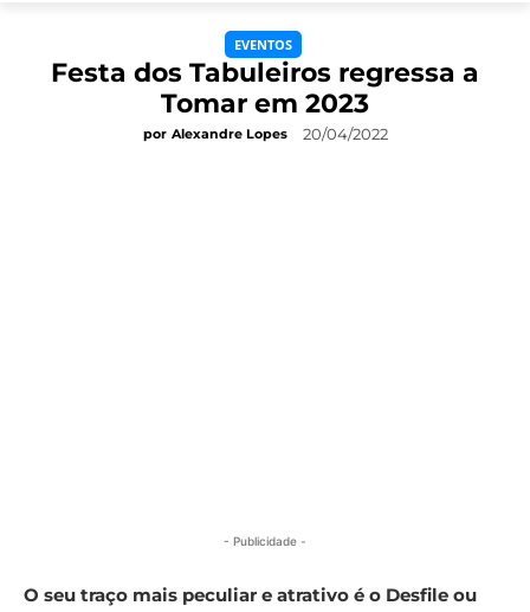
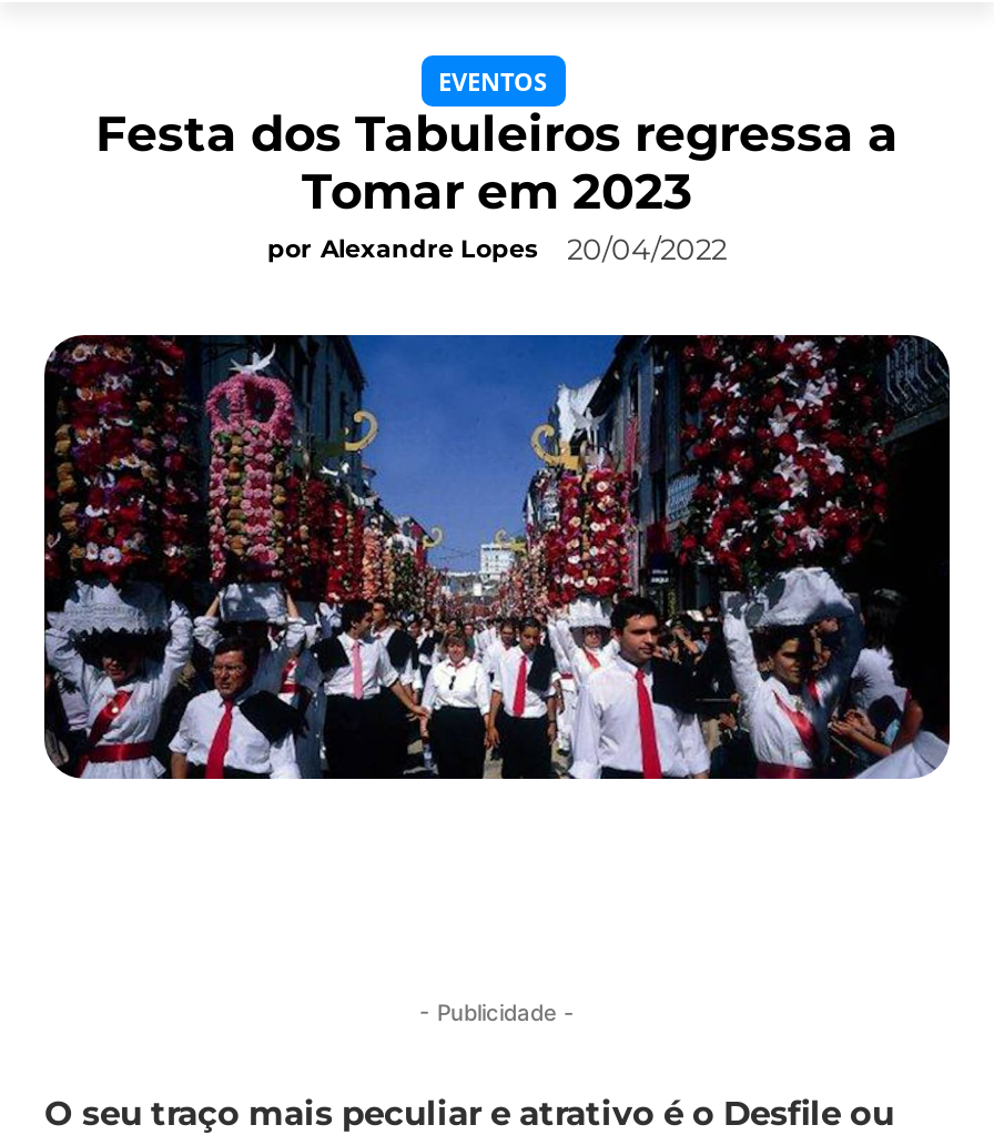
none -> [42,333,952,781] [image]

